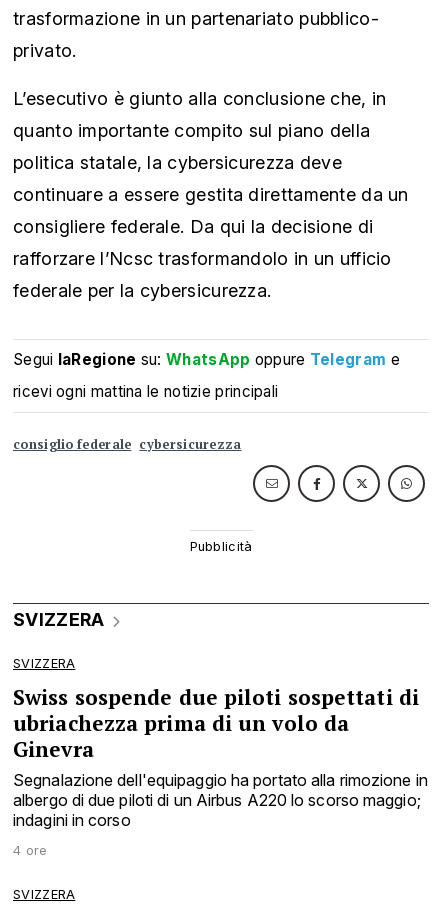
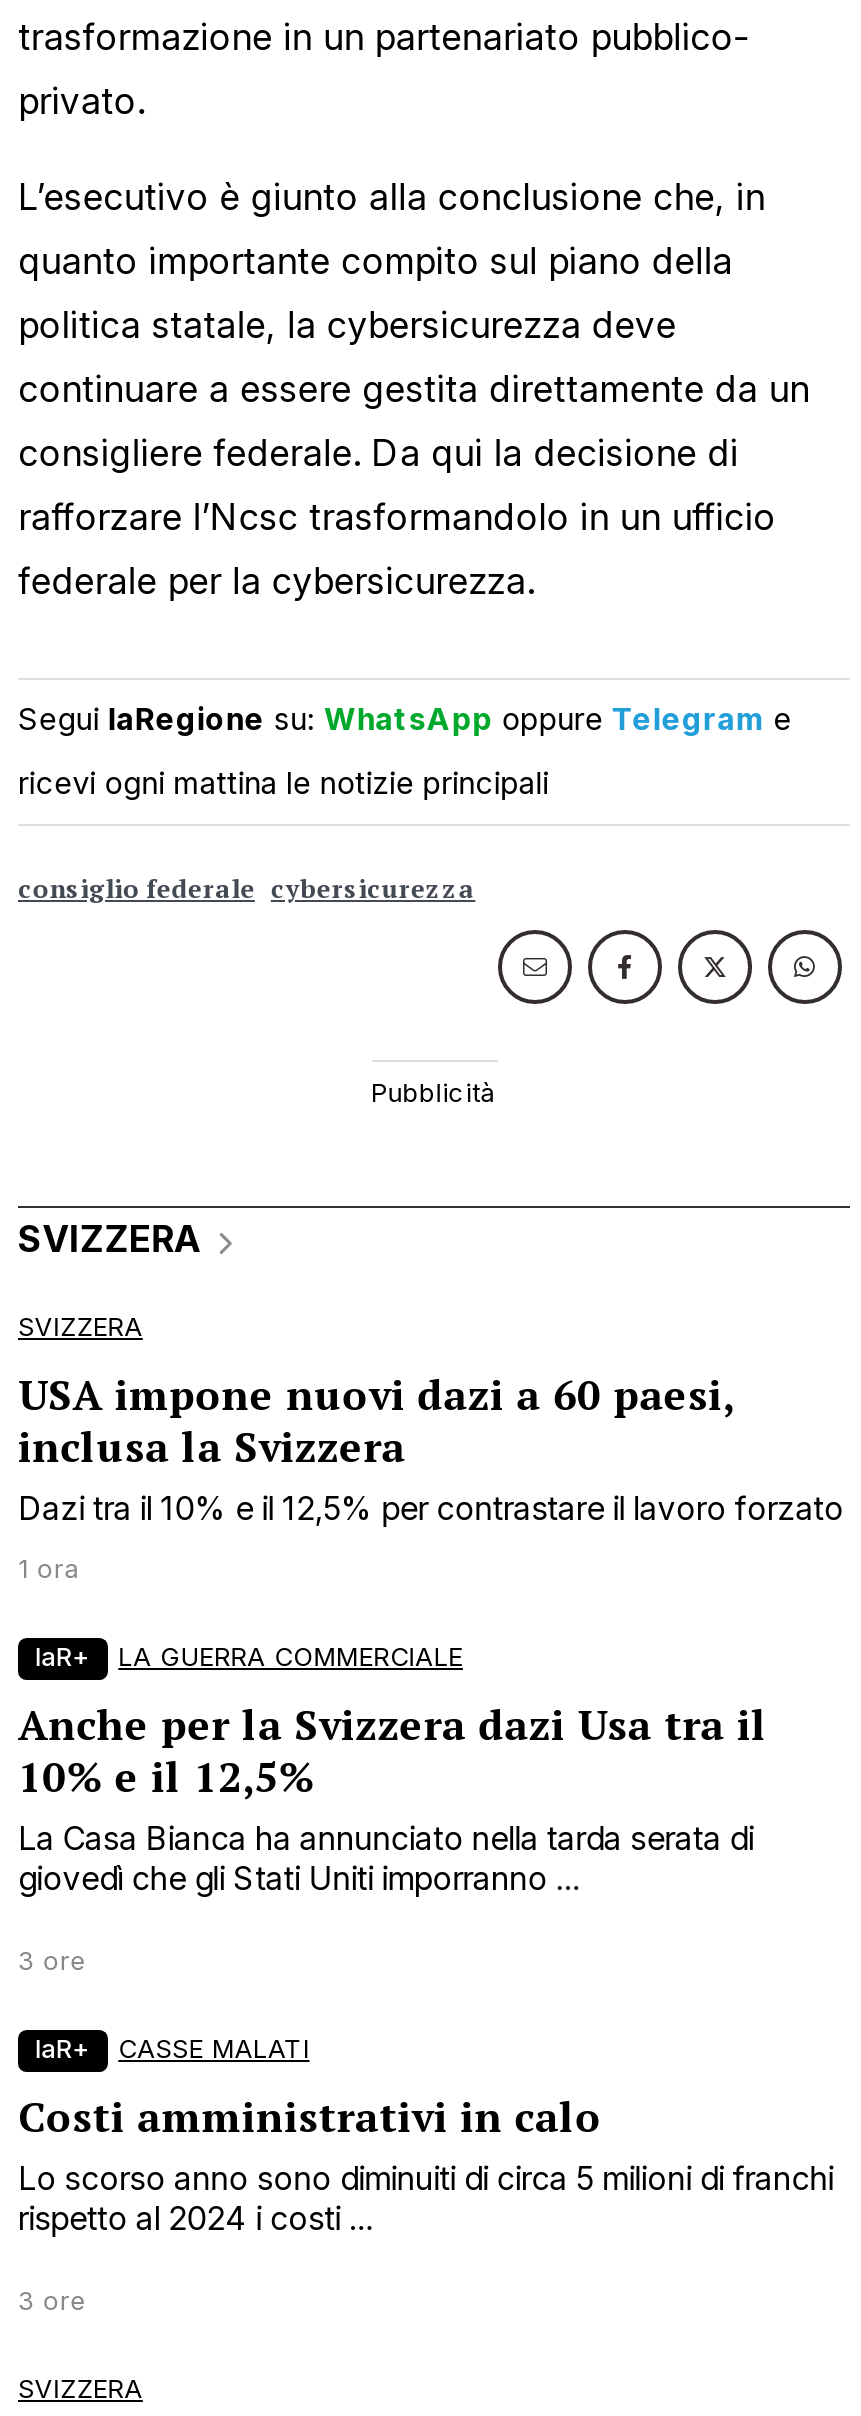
[13,683,428,858] Swiss sospende due piloti sospettati di | ubriachezza prima di un volo da | Ginevra | Segnalazione dell'equipaggio ha portato alla rimozione in | albergo di due piloti di un Airbus A220 lo scorso maggio; | indagini in corso | 4 ore -> [18,1367,844,2317] USA impone nuovi dazi a 60 paesi, | inclusa la Svizzera | Dazi tra il 10% e il 12,5% per contrastare il lavoro forzato | 1 ora | laR+ | LA GUERRA COMMERCIALE | Anche per la Svizzera dazi Usa tra il | 10% e il 12,5% | La Casa Bianca ha annunciato nella tarda serata di | giovedì che gli Stati Uniti imporranno ... | 3 ore | laR+ | CASSE MALATI | Costi amministrativi in calo | Lo scorso anno sono diminuiti di circa 5 milioni di franchi | rispetto al 2024 i costi ... | 3 ore

